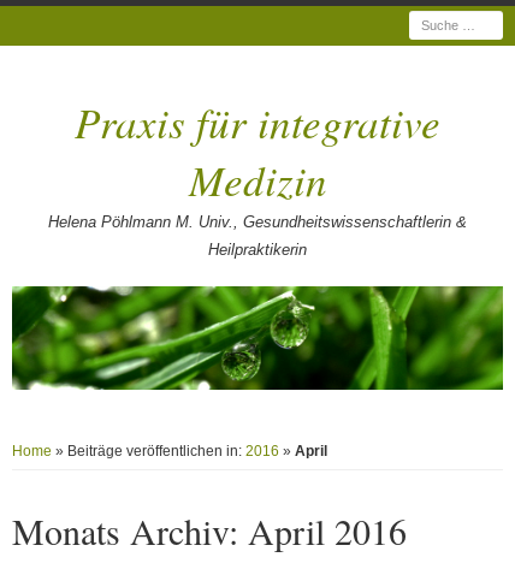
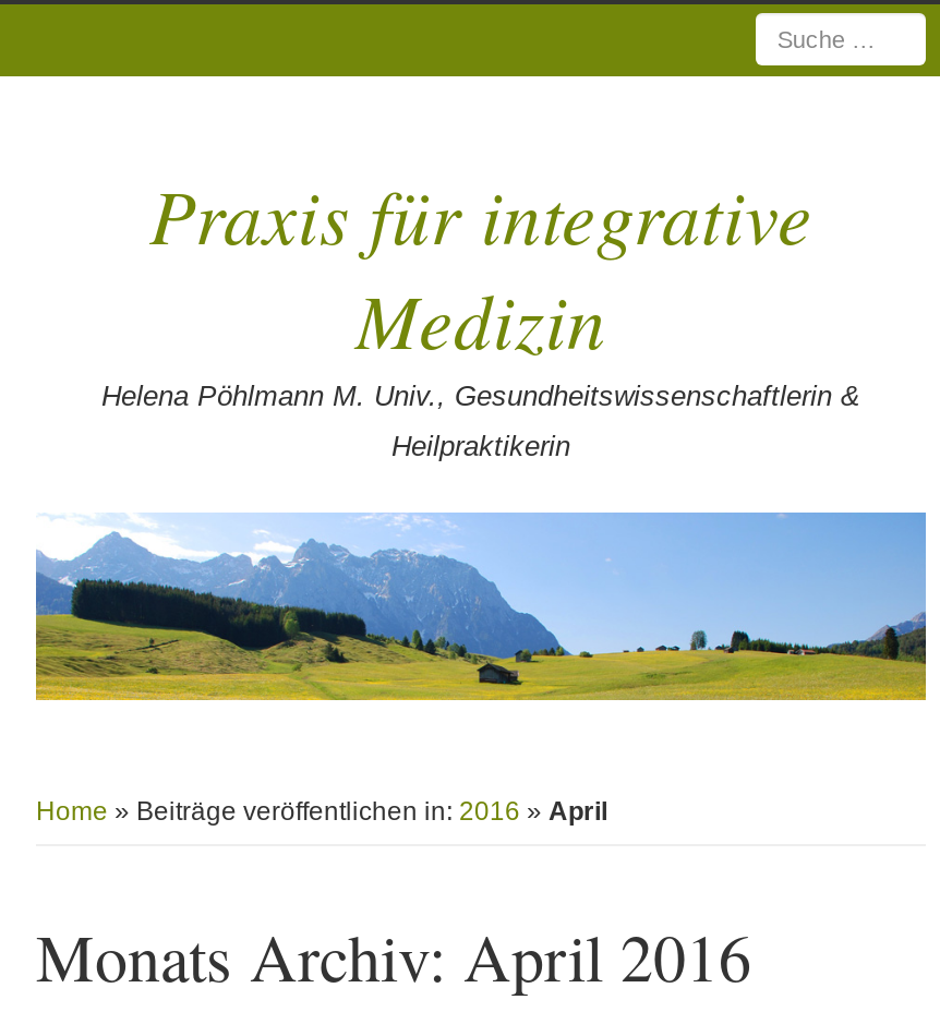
[11,285,504,391] [image] -> [34,510,928,702] [image]

